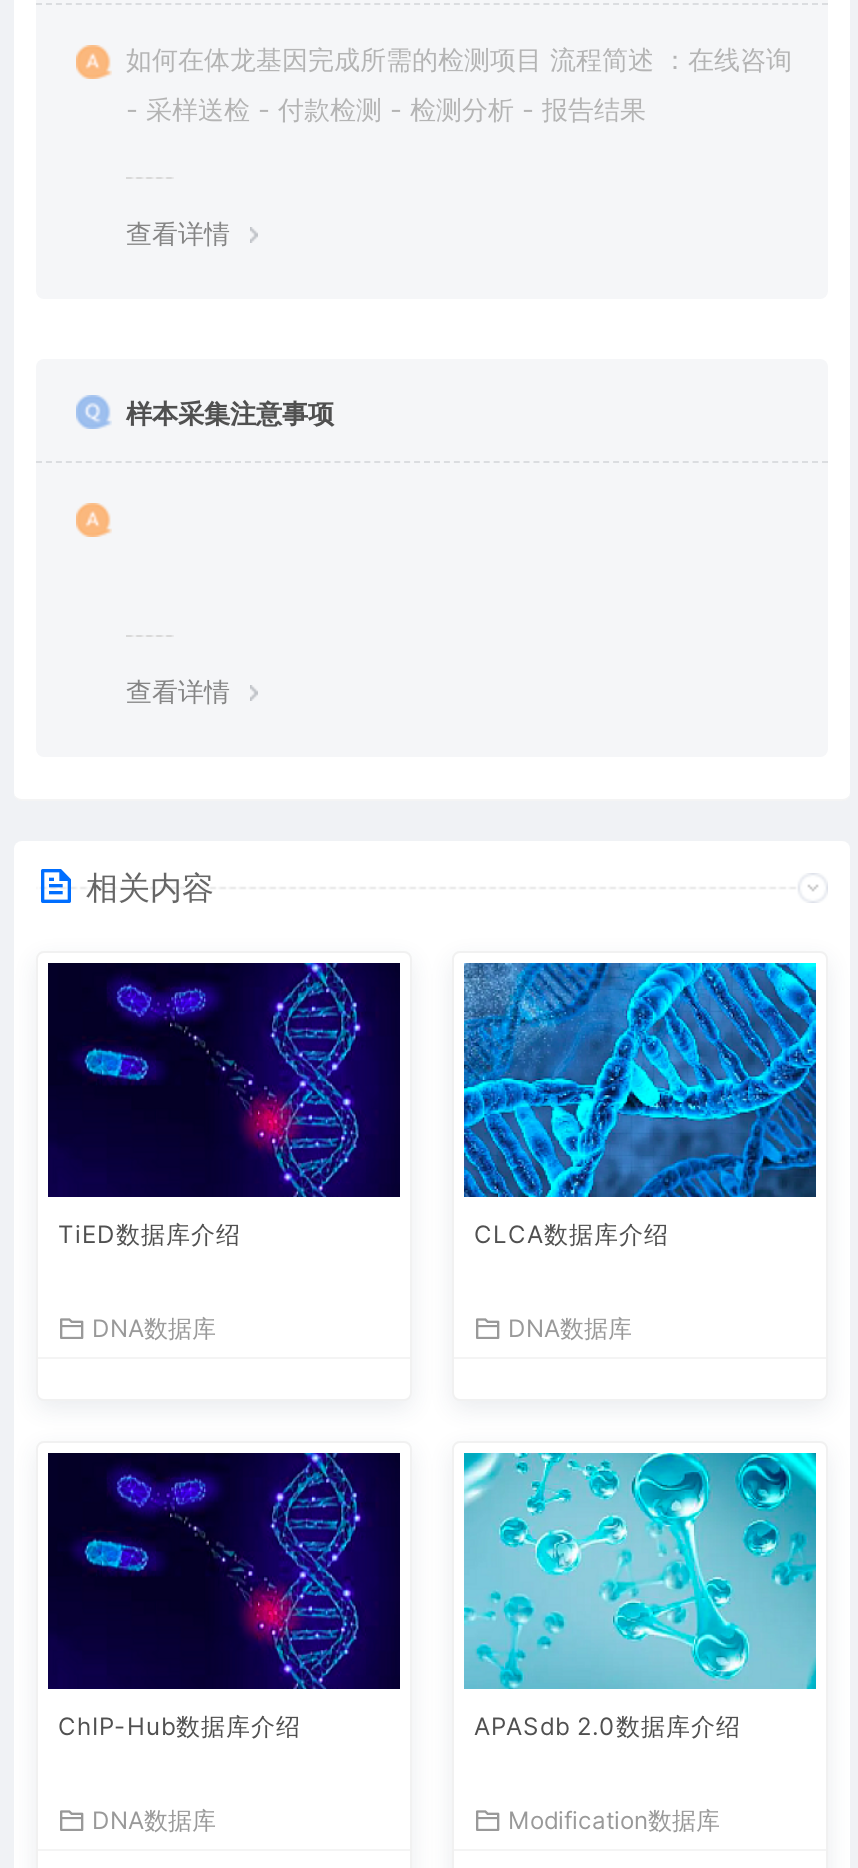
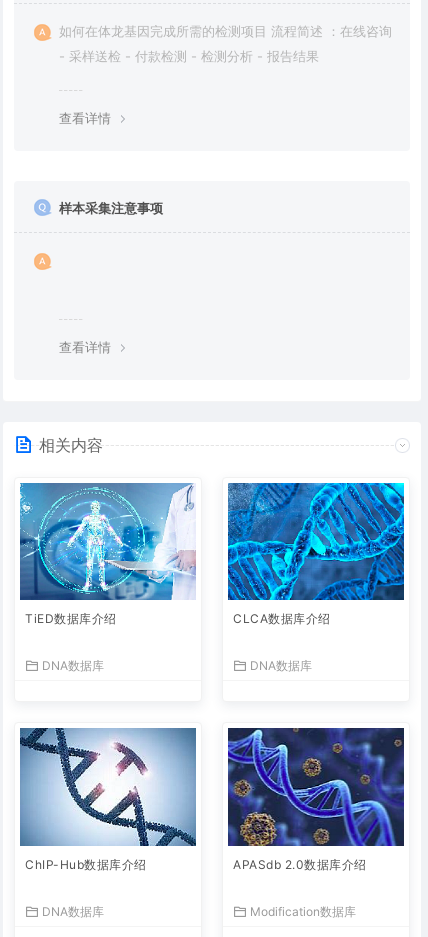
[46,961,402,1199] [image] -> [19,482,196,601] [image]
[46,1451,402,1691] [image] -> [19,727,197,847] [image]
[462,1451,818,1691] [image] -> [227,727,405,847] [image]

